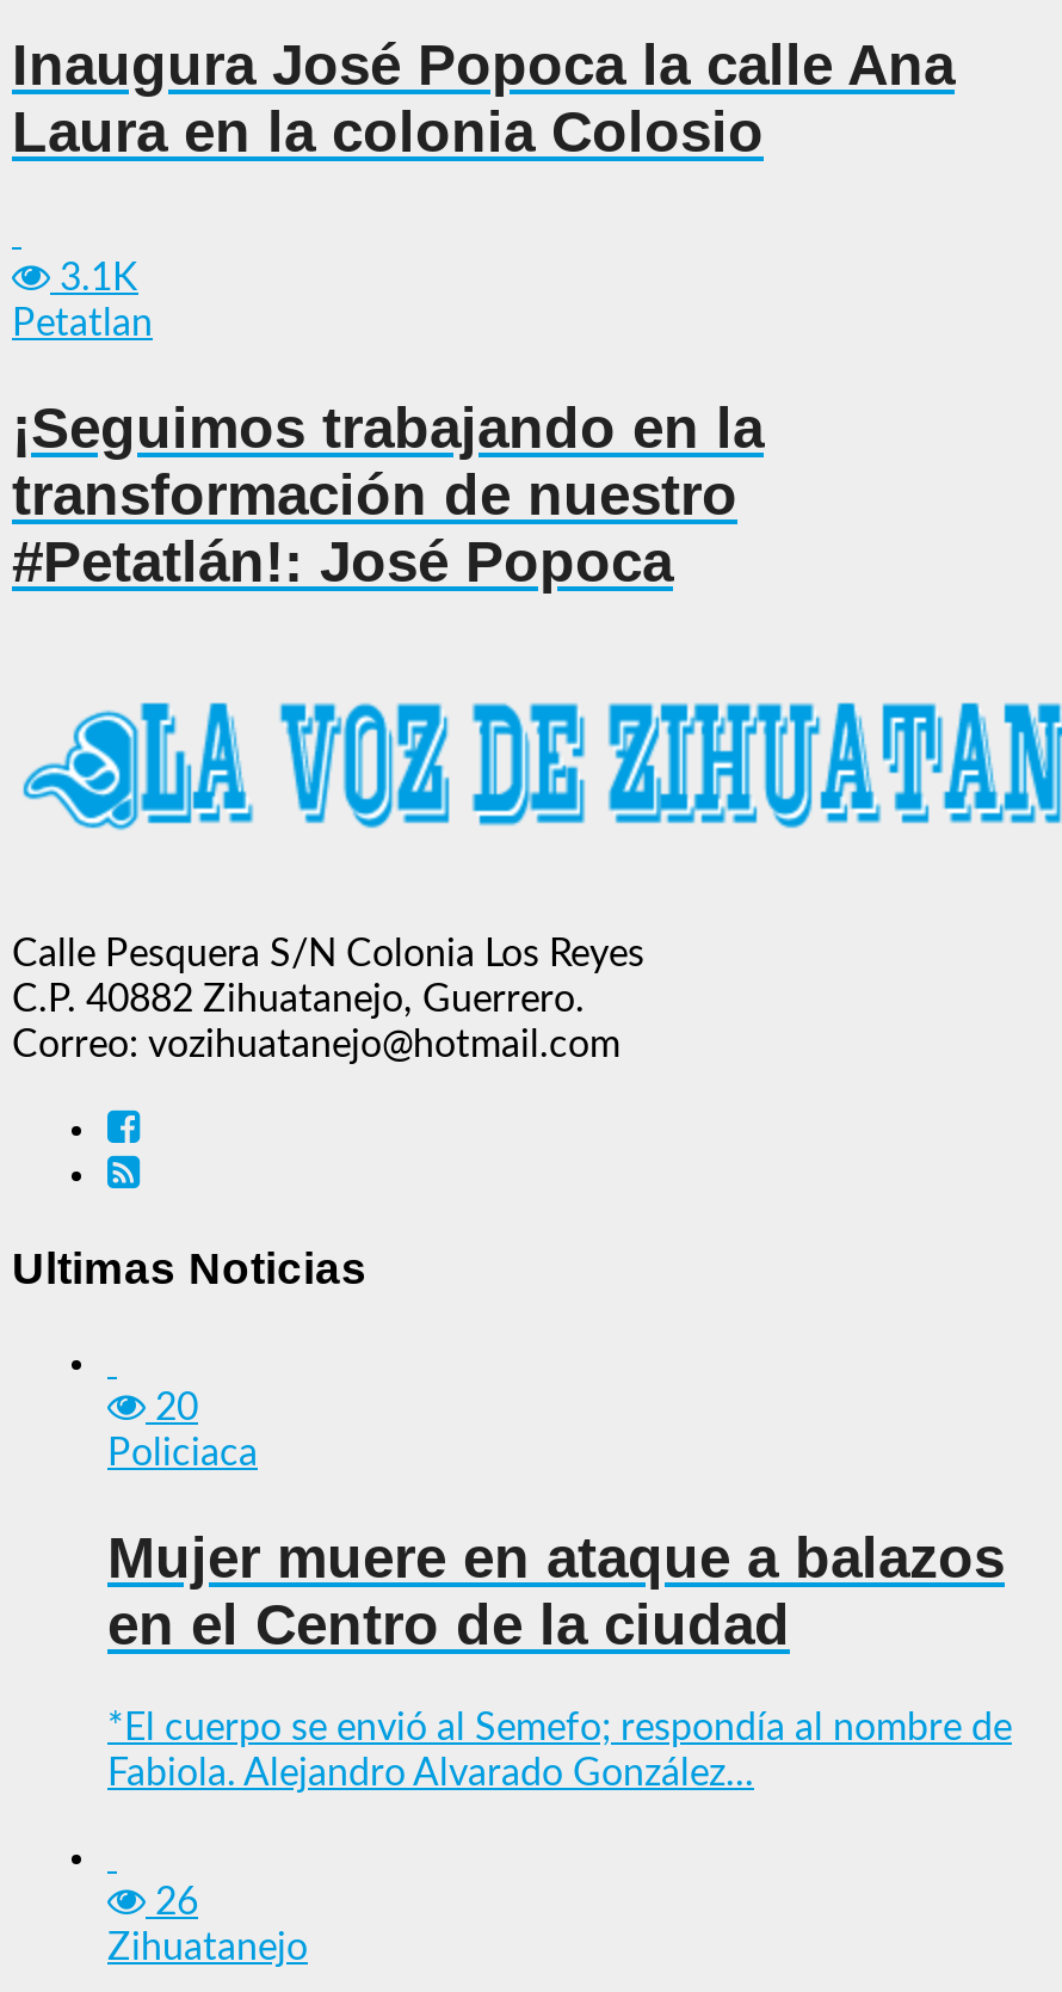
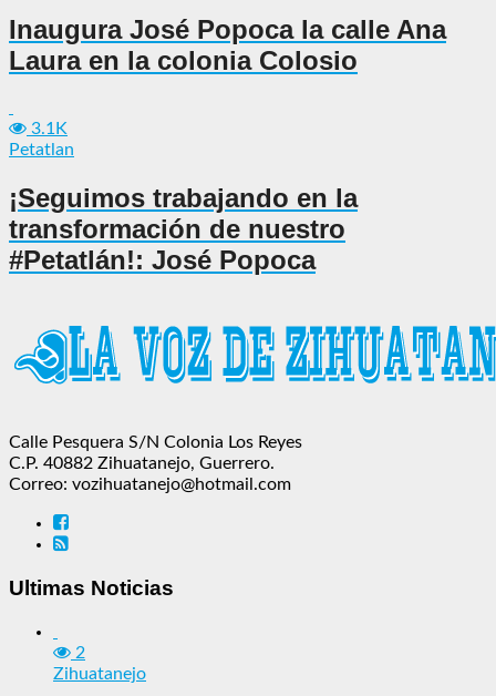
[107,1388,1012,1920] 20 | Policiaca | Mujer muere en ataque a balazos | en el Centro de la ciudad | *El cuerpo se envió al Semefo; respondía al nombre de | Fabiola. Alejandro Alvarado González... | 26 -> [75,644,85,661] 2

